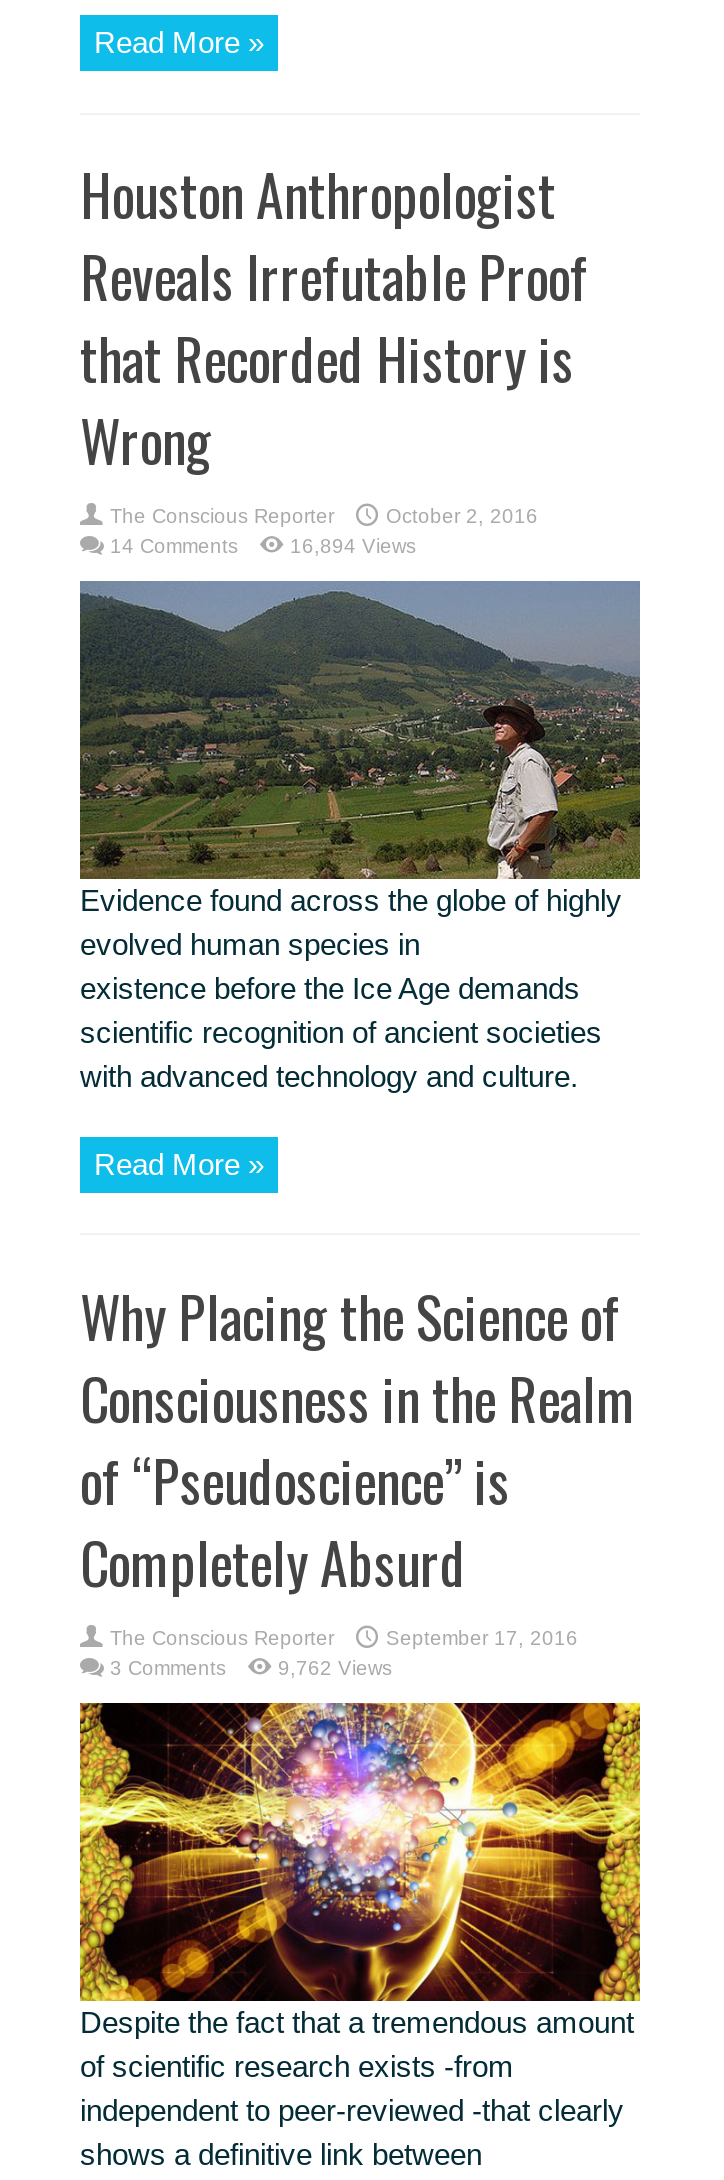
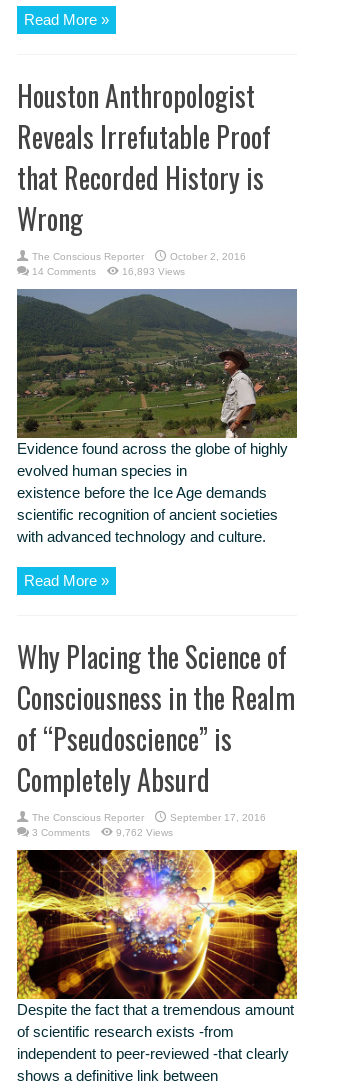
[290,536,416,558] 16,894 Views -> [122,266,185,277] 16,893 Views

